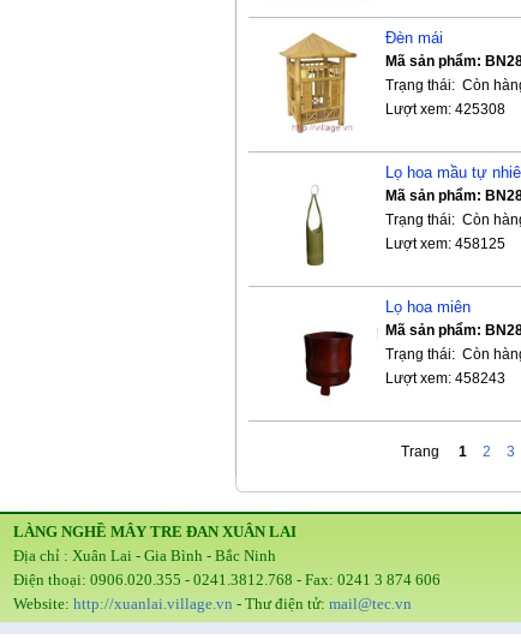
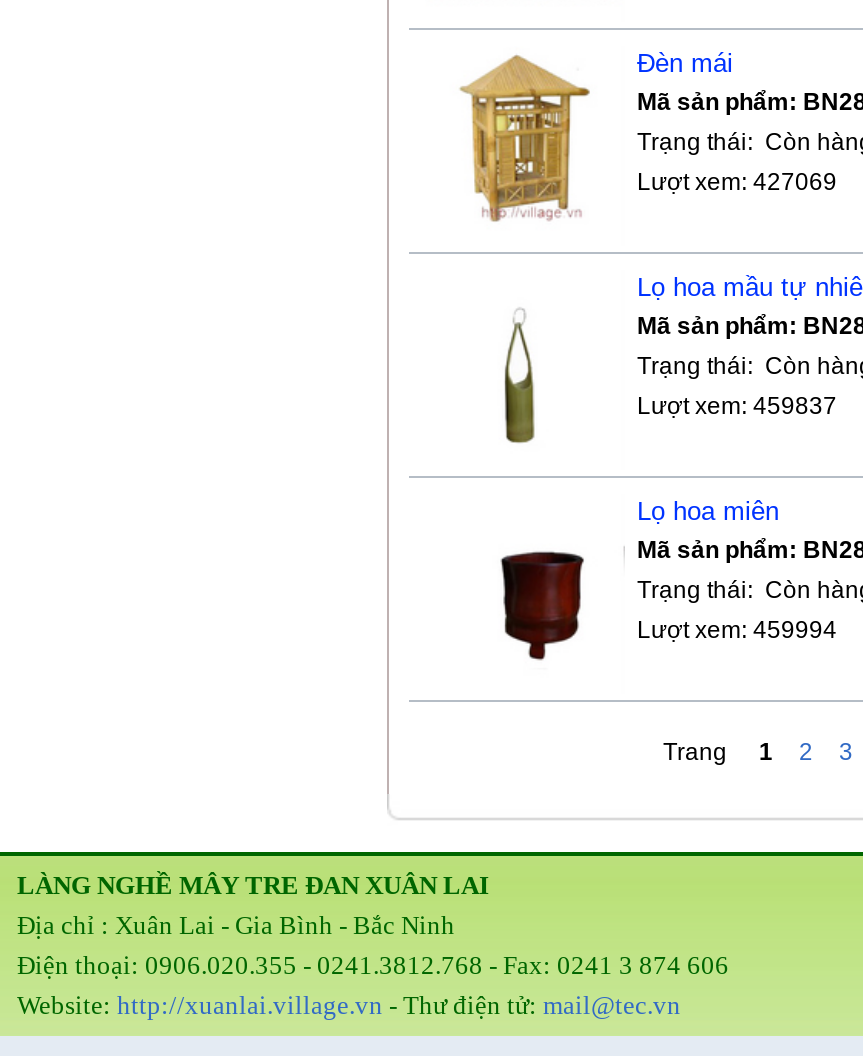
[385,101,505,118] Lượt xem: 425308 -> [637,168,837,196] Lượt xem: 427069
[385,235,505,252] Lượt xem: 458125 -> [637,392,837,420] Lượt xem: 459837
[385,370,505,387] Lượt xem: 458243 -> [637,616,837,644] Lượt xem: 459994

